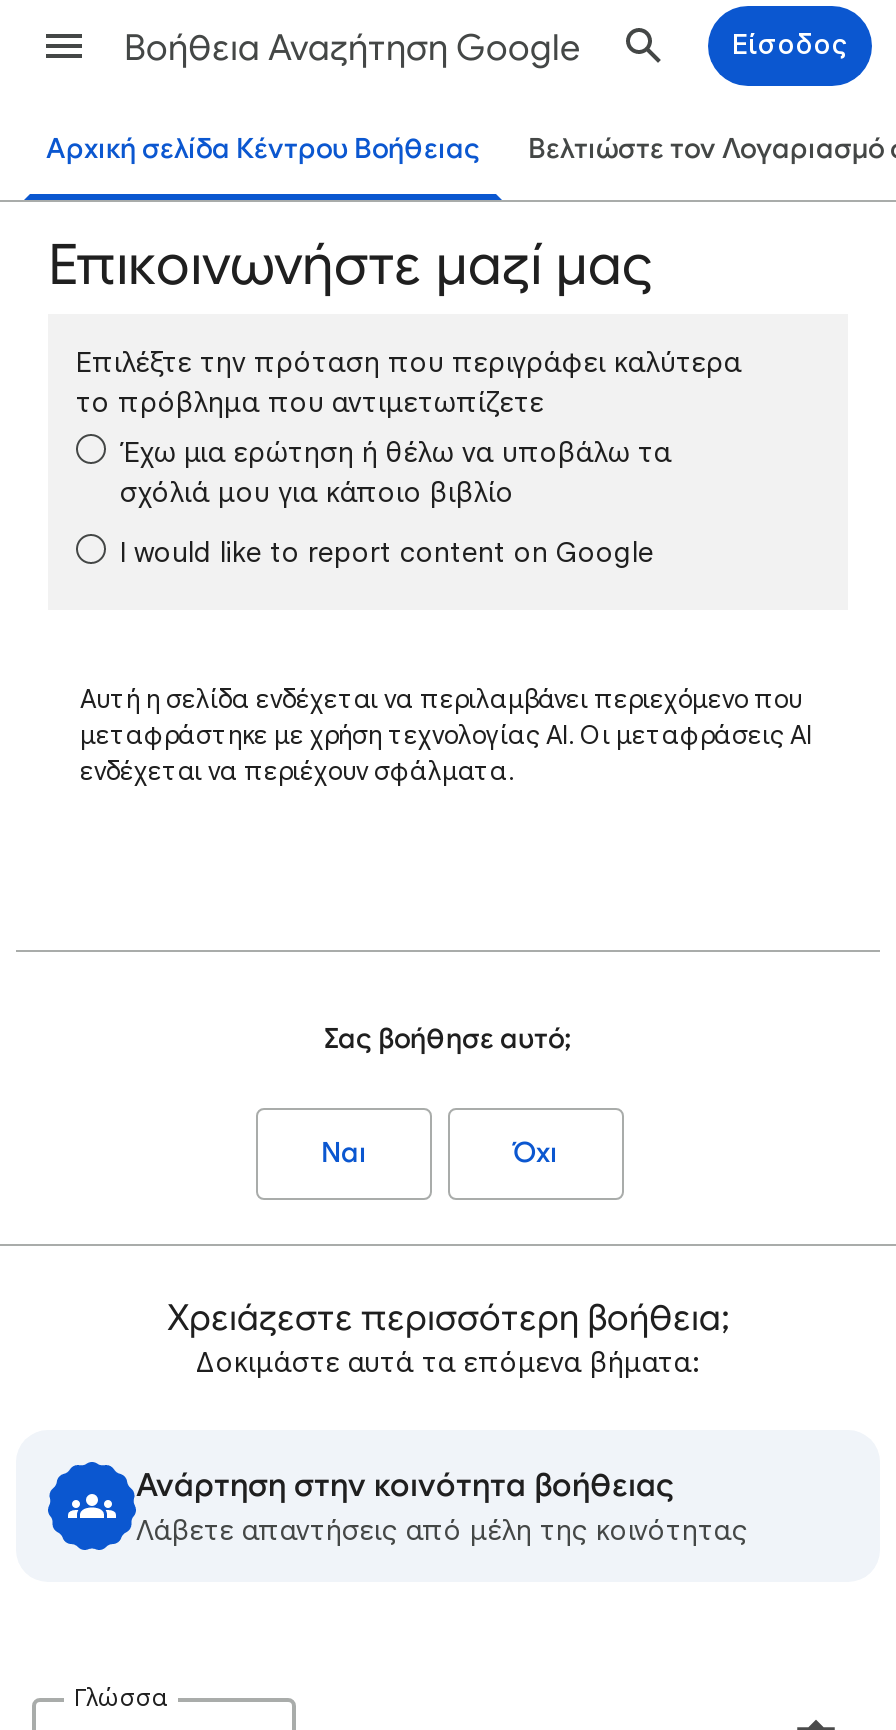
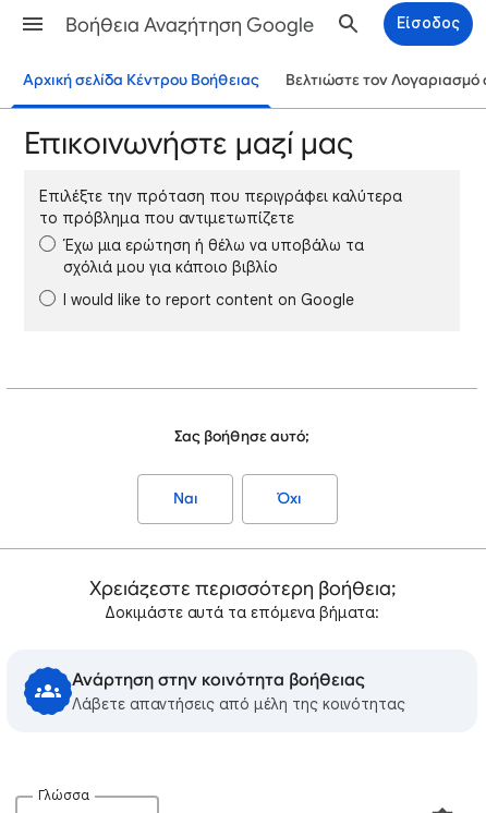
[80,682,812,788] Αυτή η σελίδα ενδέχεται να περιλαμβάνει περιεχόμενο που | μεταφράστηκε με χρήση τεχνολογίας AI. Οι μεταφράσεις AI | ενδέχεται να περιέχουν σφάλματα. -> none

